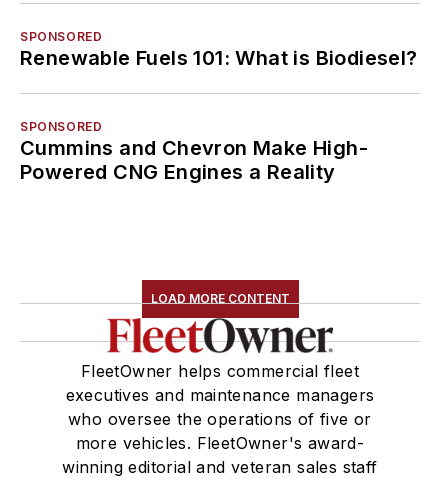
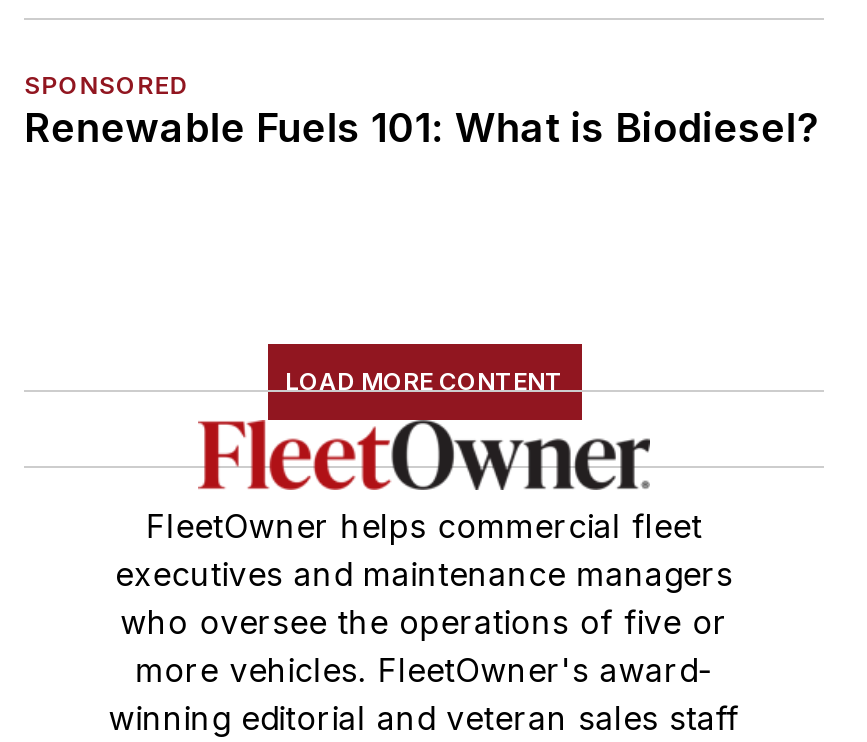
[20,119,368,184] SPONSORED | Cummins and Chevron Make High- | Powered CNG Engines a Reality -> none

